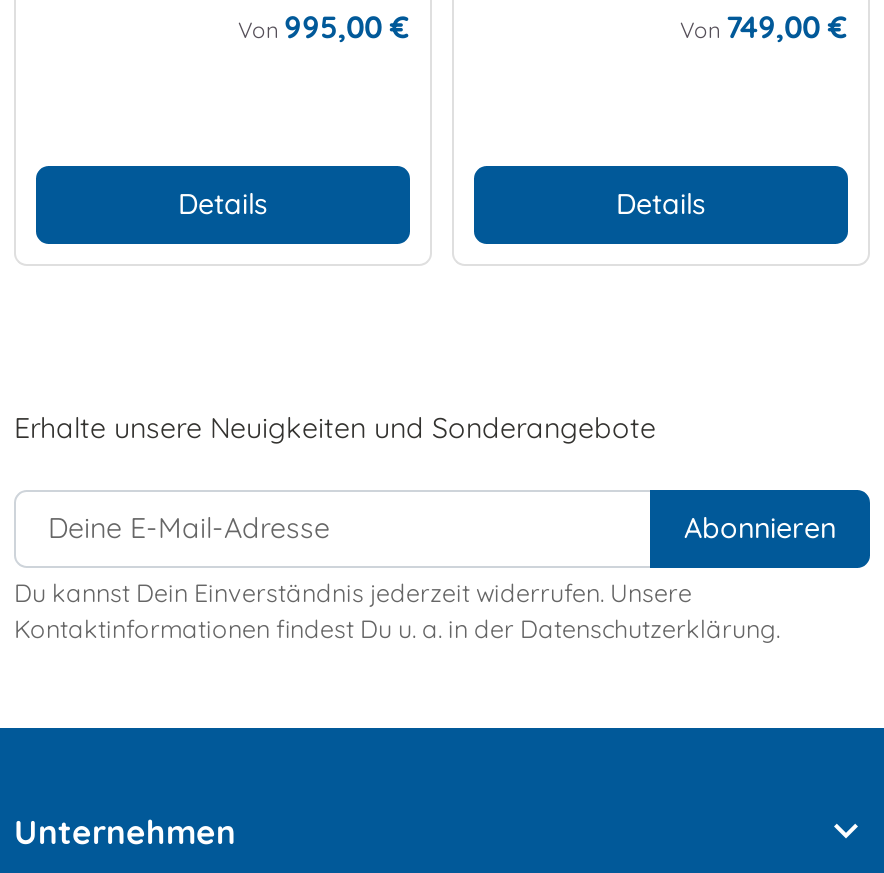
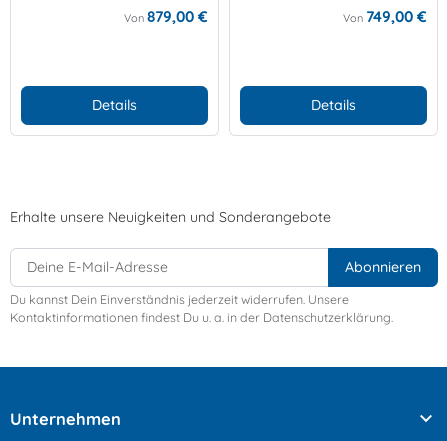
[238,9,410,47] Von 995,00 € -> [124,7,208,26] Von 879,00 €

